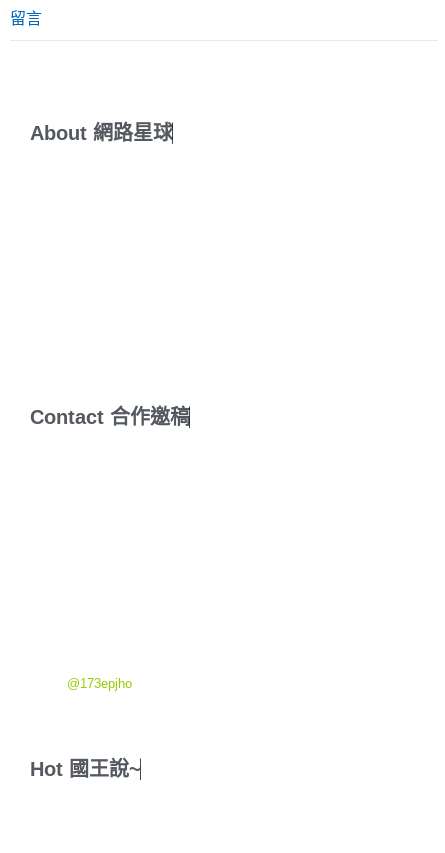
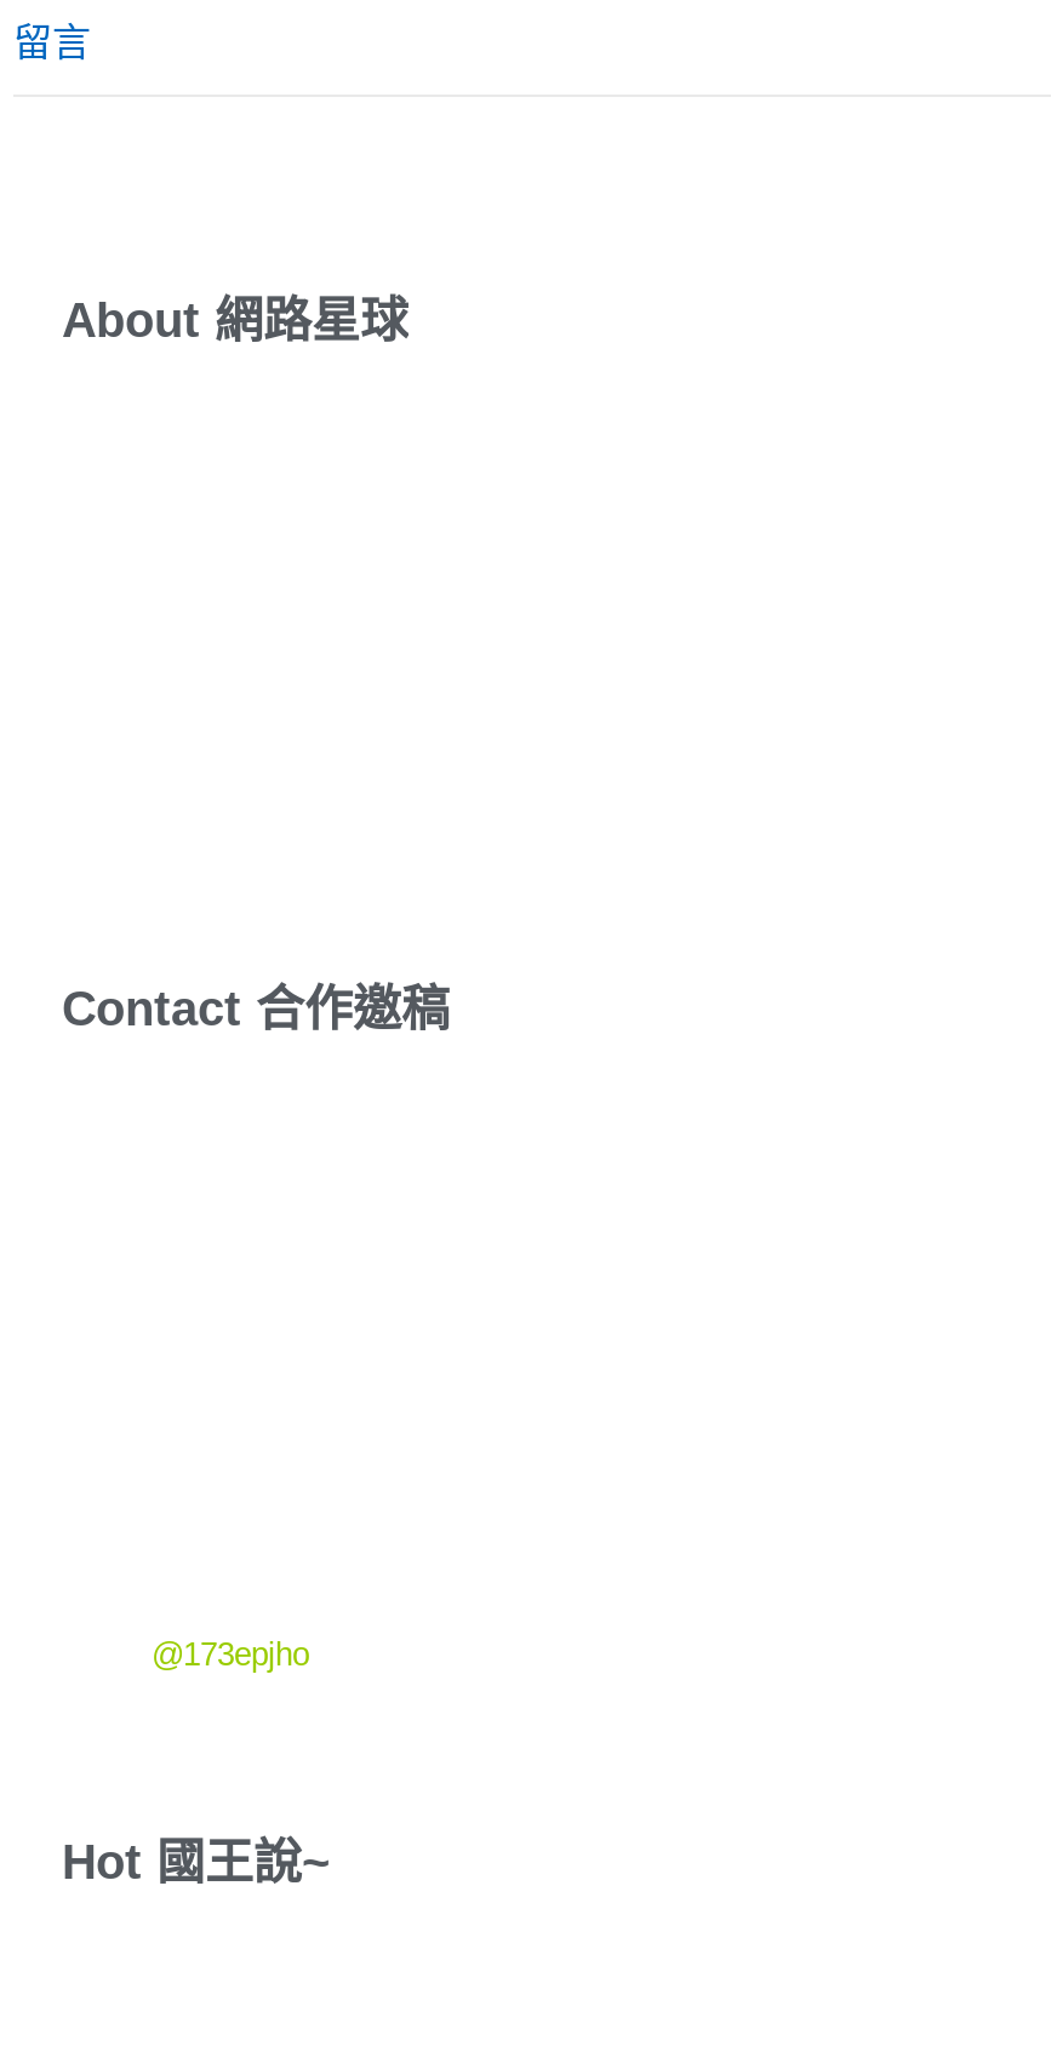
[30,122,173,144] About 網路星球 -> [62,293,200,347] About
[30,406,190,428] Contact 合作邀稿 -> [62,982,241,1035] Contact
[30,758,141,780] Hot 國王說~ -> [62,1835,142,1888] Hot

